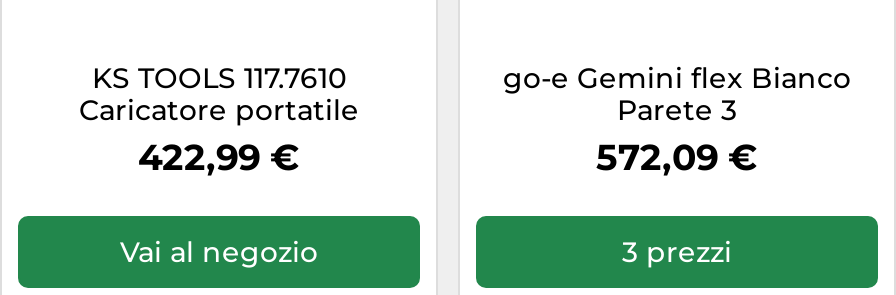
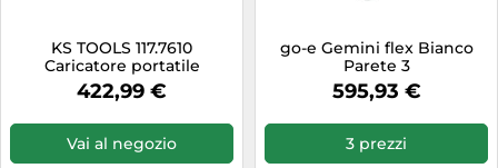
[596,136,758,180] 572,09 € -> [332,79,421,104] 595,93 €

